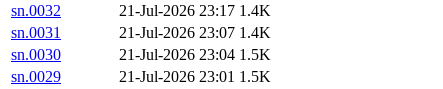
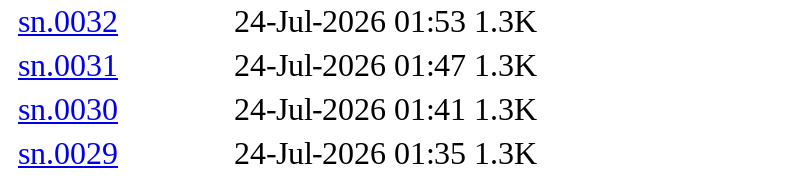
[119,2,271,19] 21-Jul-2026 23:17 1.4K -> [234,5,538,39] 24-Jul-2026 01:53 1.3K
[119,24,271,41] 21-Jul-2026 23:07 1.4K -> [234,49,538,83] 24-Jul-2026 01:47 1.3K
[119,46,271,63] 21-Jul-2026 23:04 1.5K -> [234,93,538,127] 24-Jul-2026 01:41 1.3K
[119,68,271,85] 21-Jul-2026 23:01 1.5K -> [234,137,538,171] 24-Jul-2026 01:35 1.3K

